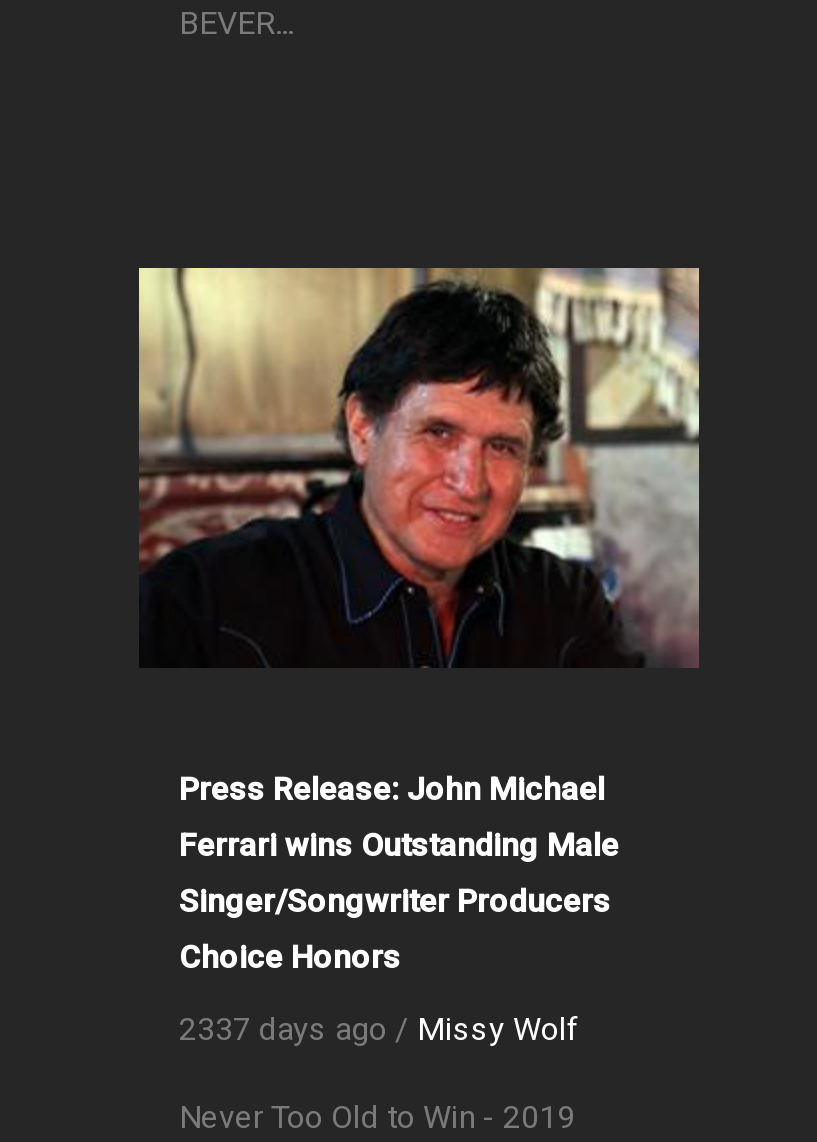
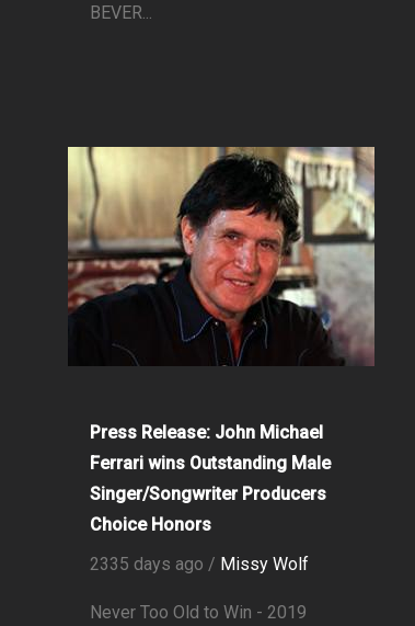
[179,1011,579,1049] 2337 days ago / Missy Wolf -> [90,554,309,575] 2335 days ago / Missy Wolf

